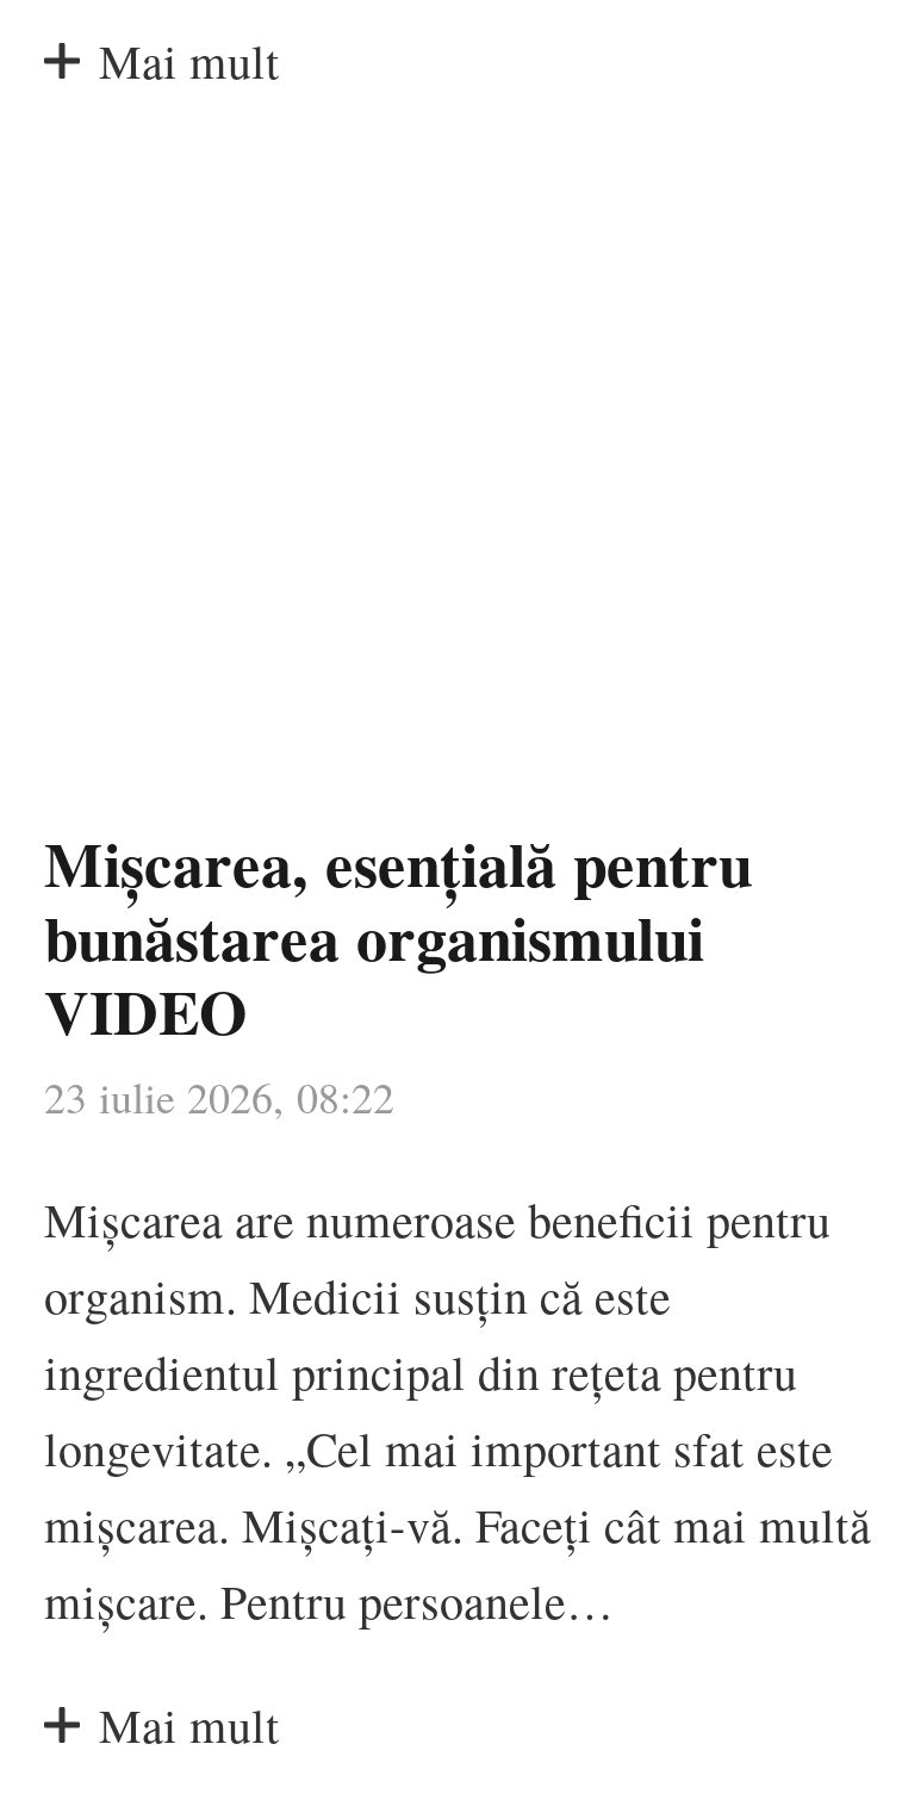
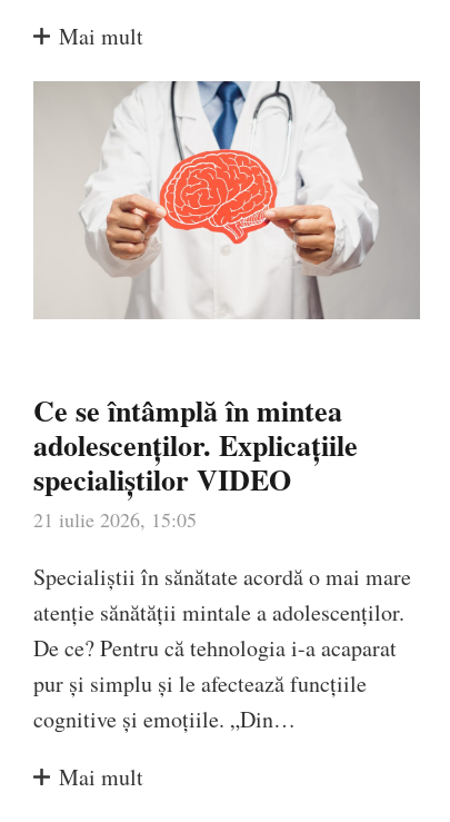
none -> [32,80,421,320] [image]
[44,818,752,1126] Mișcarea, esențială pentru | bunăstarea organismului | VIDEO | 23 iulie 2026, 08:22 -> [33,390,358,533] Ce se întâmplă în mintea | adolescenților. Explicațiile | specialiștilor VIDEO | 21 iulie 2026, 15:05
[44,1188,871,1634] Mișcarea are numeroase beneficii pentru | organism. Medicii susțin că este | ingredientul principal din rețeta pentru | longevitate. „Cel mai important sfat este | mișcarea. Mișcați-vă. Faceți cât mai multă | mișcare. Pentru persoanele… -> [33,562,411,734] Specialiștii în sănătate acordă o mai mare | atenție sănătății mintale a adolescenților. | De ce? Pentru că tehnologia i-a acaparat | pur și simplu și le afectează funcțiile | cognitive și emoțiile. „Din…

